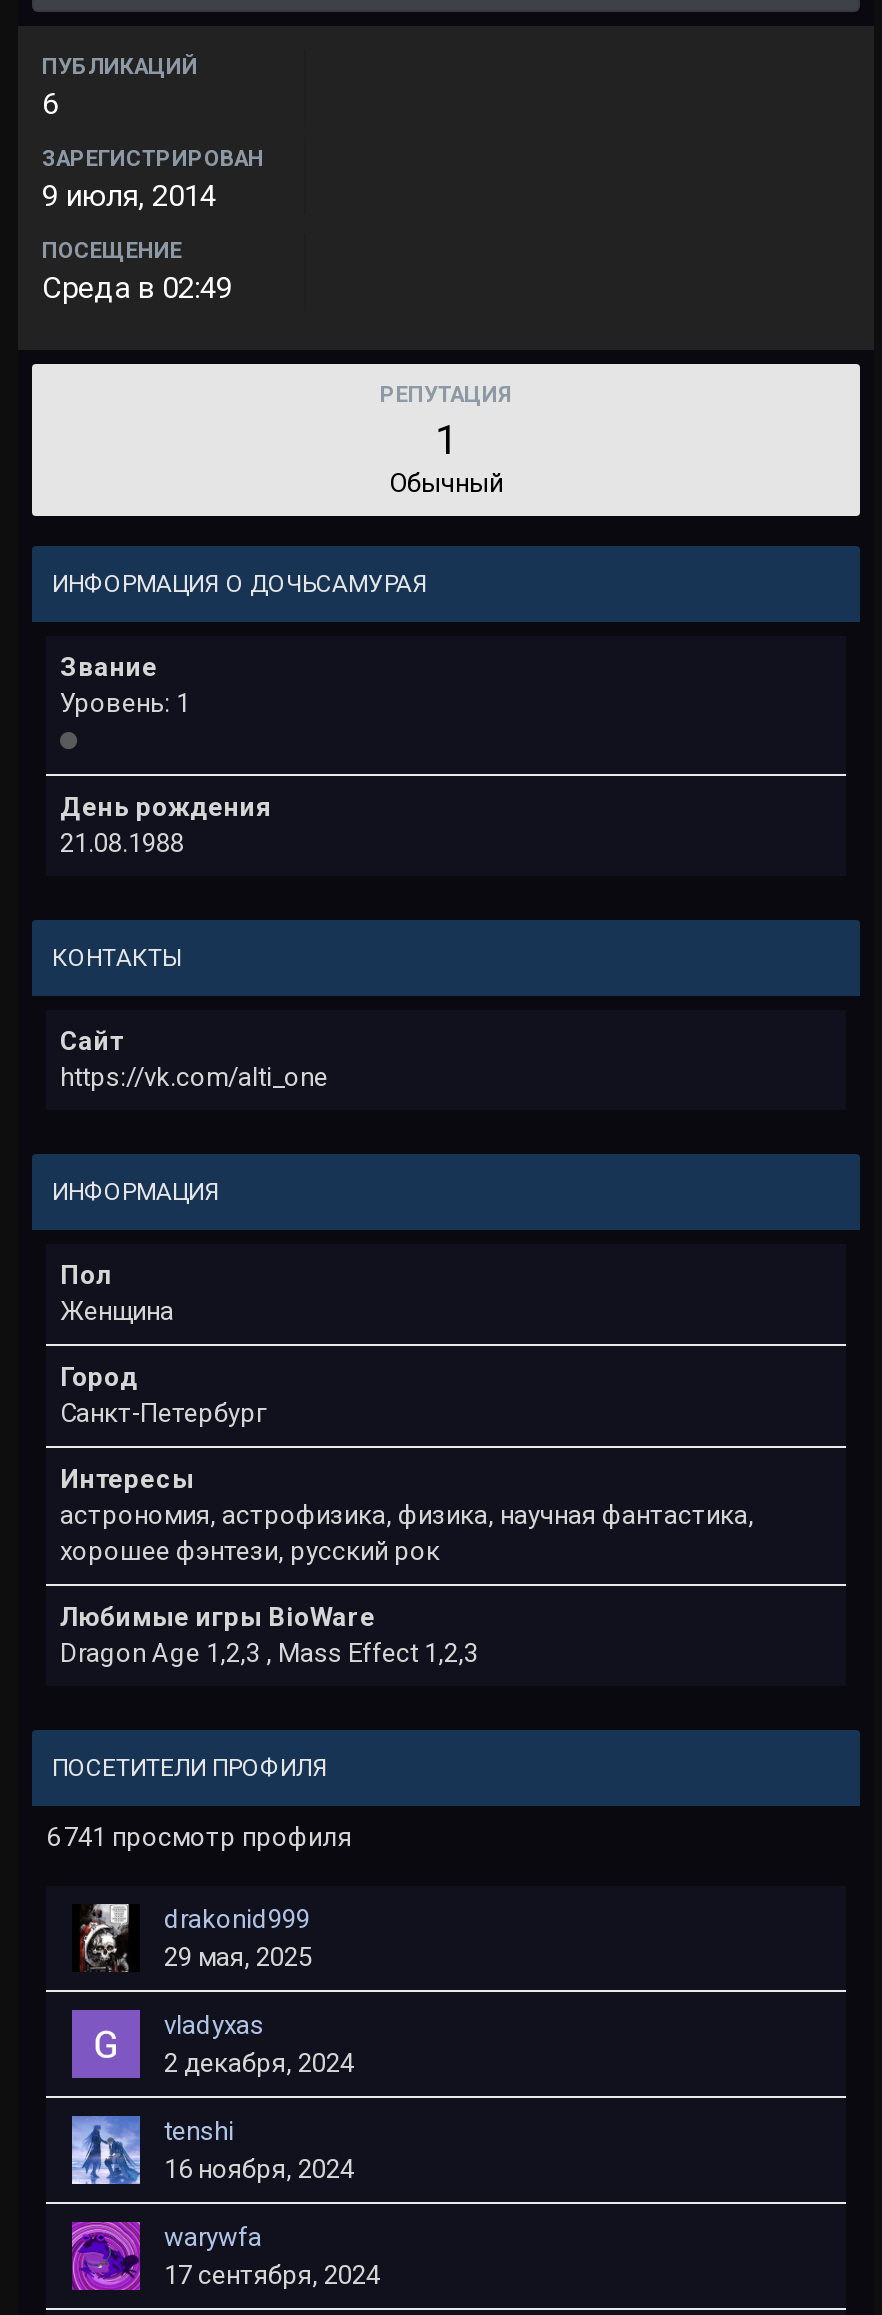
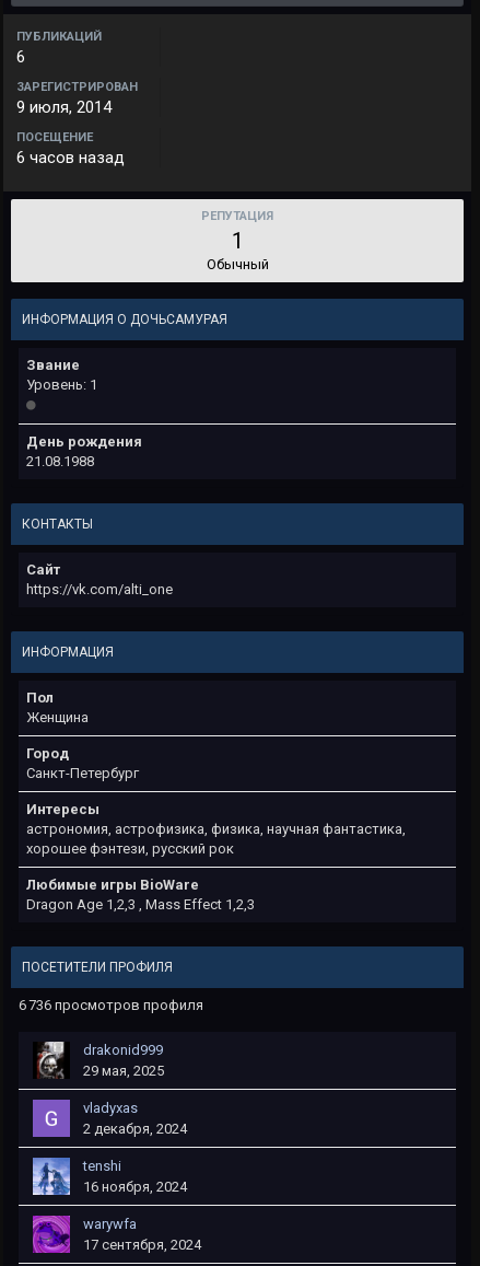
[42,270,232,306] Среда в 02:49 -> [16,148,125,167] 6 часов назад
[46,1822,352,1852] 6 741 просмотр профиля -> [19,997,203,1013] 6 736 просмотров профиля

